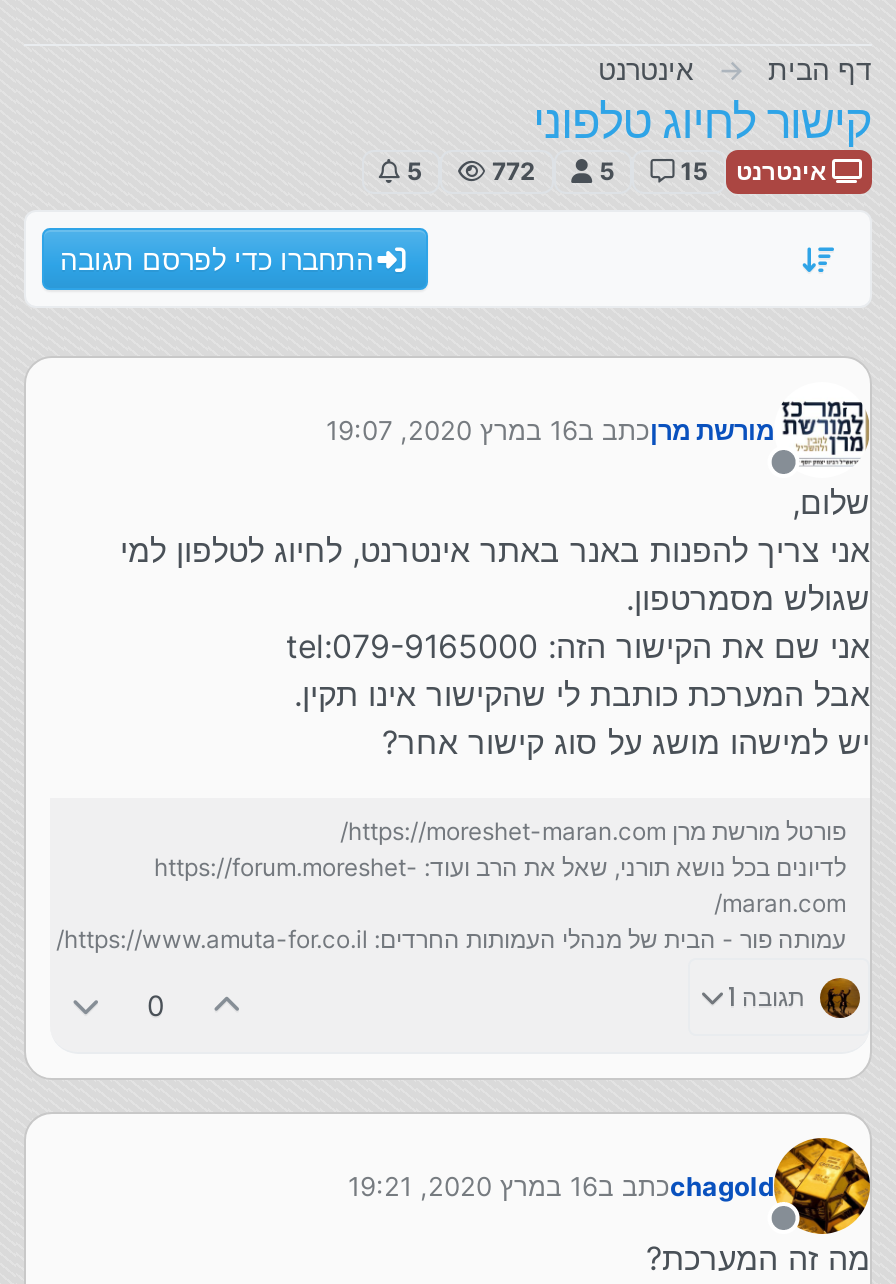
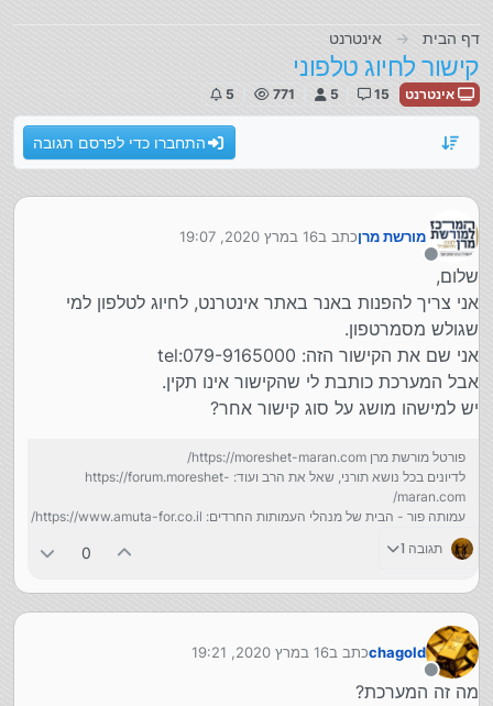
[492,156,536,186] 772 -> [273,86,295,102] 771

